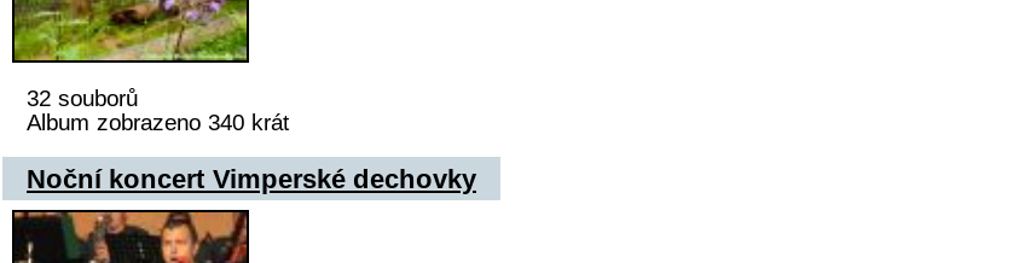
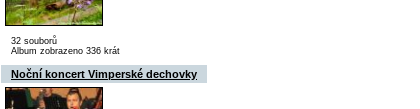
[27,111,290,135] Album zobrazeno 340 krát -> [11,46,120,56] Album zobrazeno 336 krát

